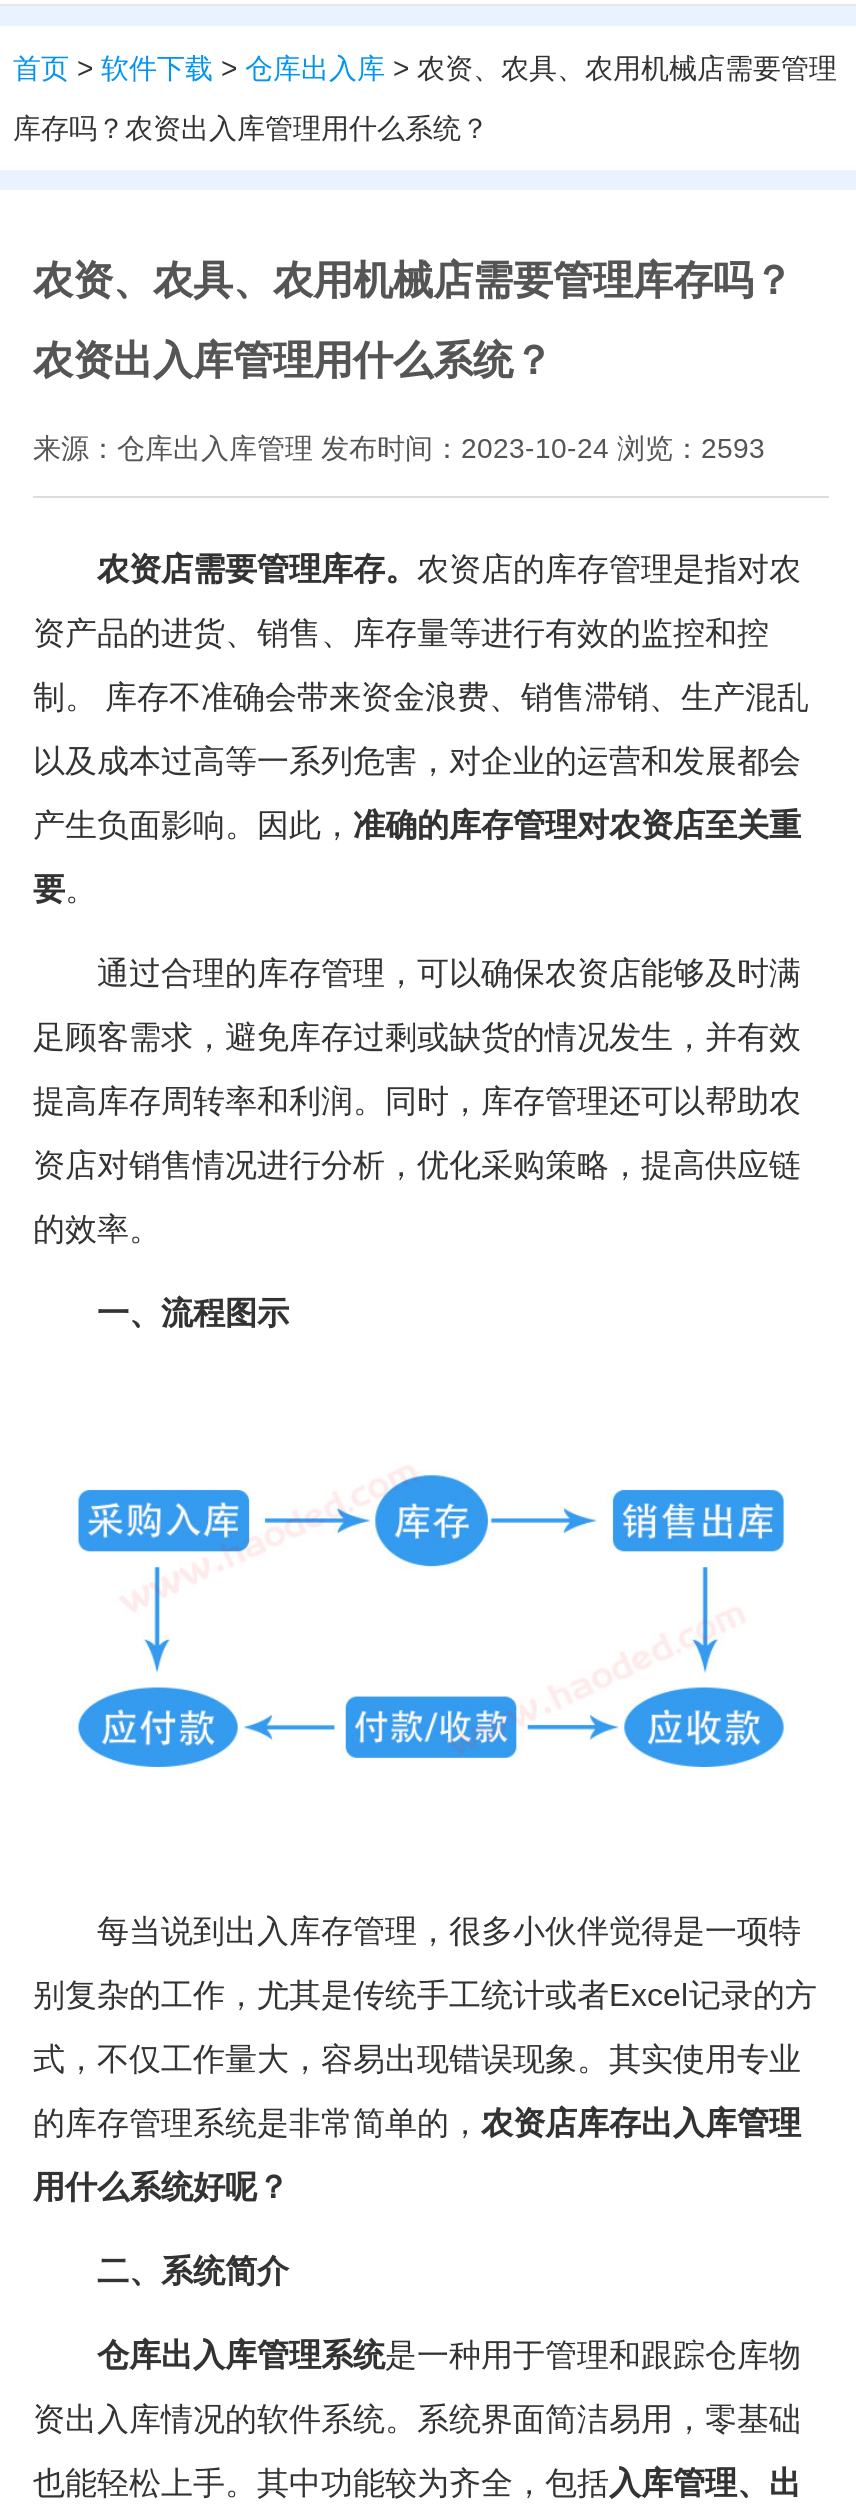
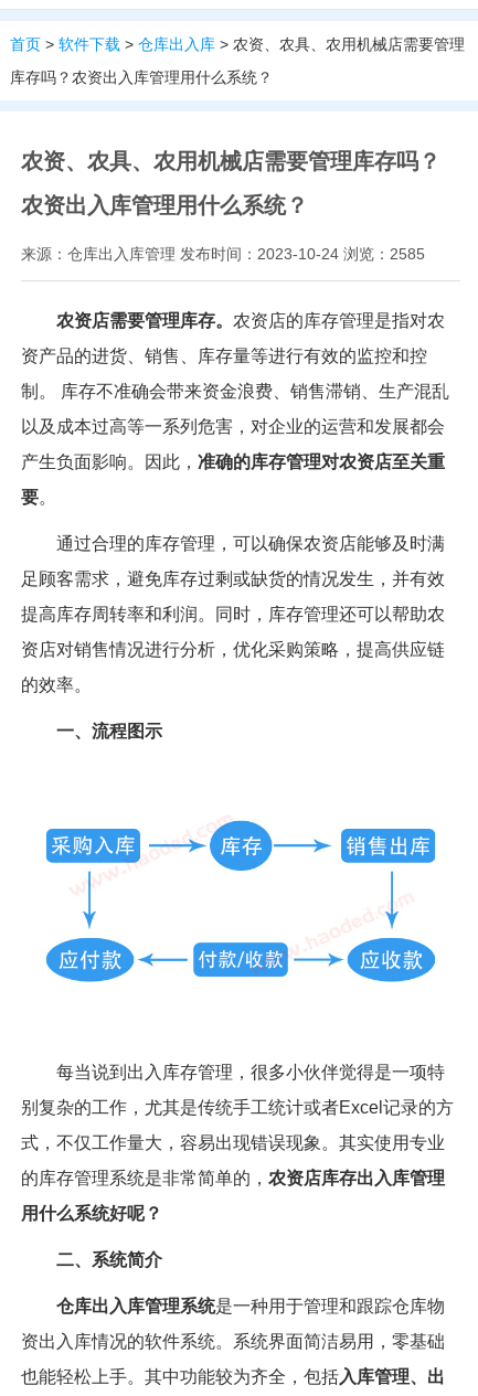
[33,432,765,464] 来源：仓库出入库管理 发布时间：2023-10-24 浏览：2593 -> [21,245,425,263] 来源：仓库出入库管理 发布时间：2023-10-24 浏览：2585

